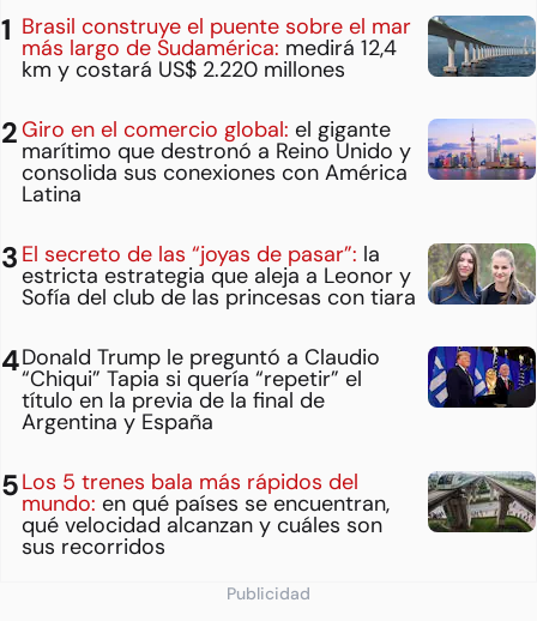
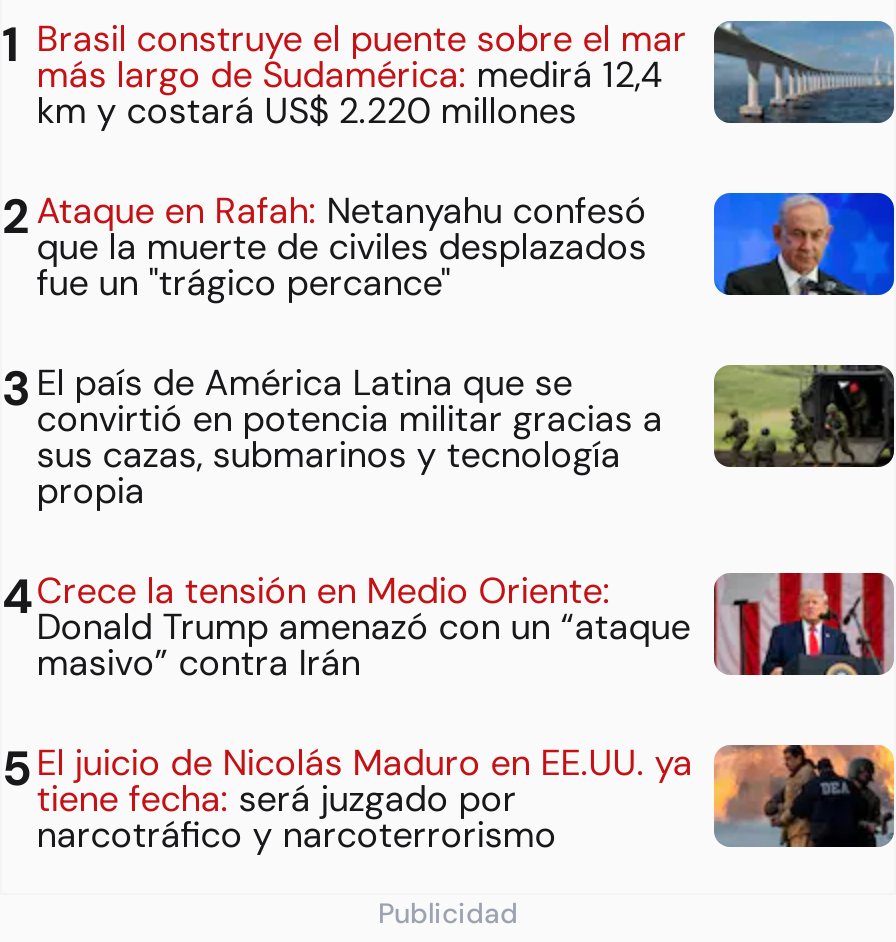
[22,115,533,208] [image] | Giro en el comercio global: el gigante | marítimo que destronó a Reino Unido y | consolida sus conexiones con América | Latina -> [37,187,890,307] [image] | Ataque en Rafah: Netanyahu confesó | que la muerte de civiles desplazados | fue un "trágico percance"
[22,239,533,311] [image] | El secreto de las “joyas de pasar”: la | estricta estrategia que aleja a Leonor y | Sofía del club de las princesas con tiara -> [37,359,890,515] [image] | El país de América Latina que se | convirtió en potencia militar gracias a | sus cazas, submarinos y tecnología | propia
[22,343,533,436] [image] | Donald Trump le preguntó a Claudio | “Chiqui” Tapia si quería “repetir” el | título en la previa de la final de | Argentina y España -> [37,567,890,687] [image] | Crece la tensión en Medio Oriente: | Donald Trump amenazó con un “ataque | masivo” contra Irán
[22,467,533,561] [image] | Los 5 trenes bala más rápidos del | mundo: en qué países se encuentran, | qué velocidad alcanzan y cuáles son | sus recorridos -> [37,739,890,859] [image] | El juicio de Nicolás Maduro en EE.UU. ya | tiene fecha: será juzgado por | narcotráfico y narcoterrorismo

